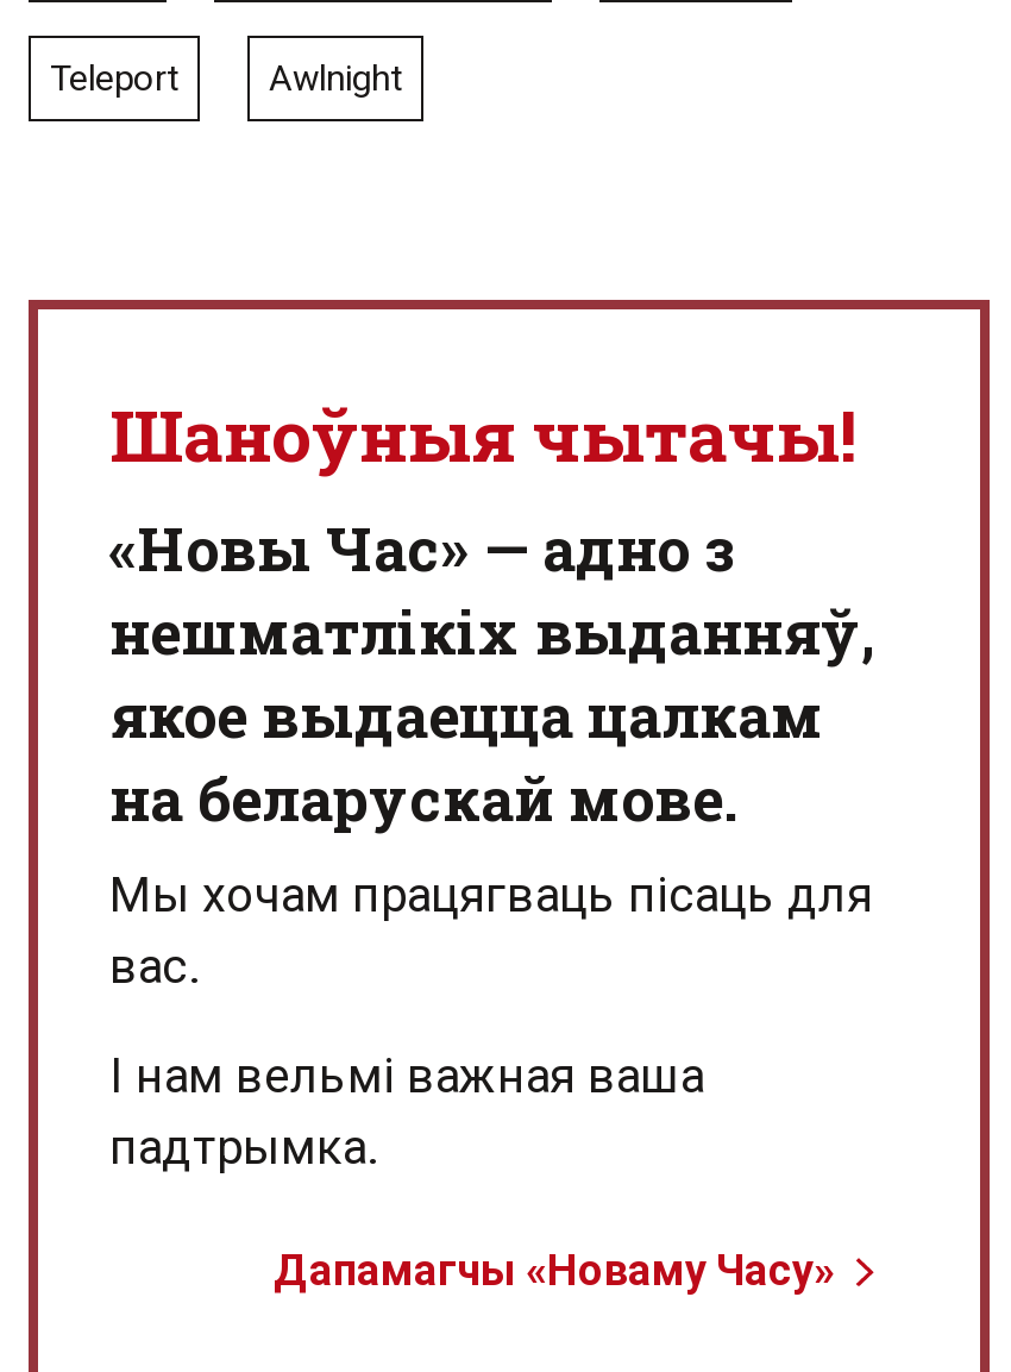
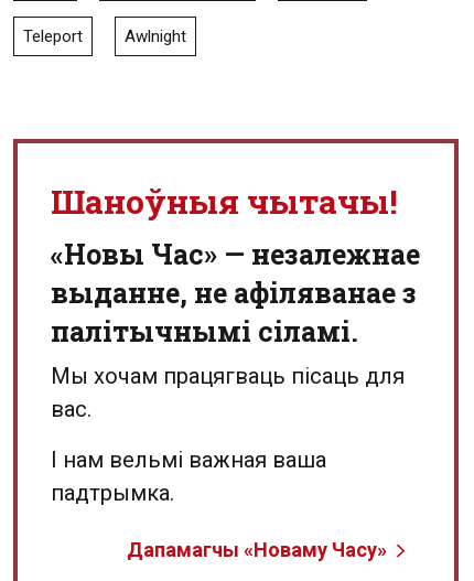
[109,509,878,837] «Новы Час» — адно з | нешматлікіх выданняў, | якое выдаецца цалкам | на беларускай мове. -> [51,236,420,349] «Новы Час» — незалежнае | выданне, не афіляванае з | палітычнымі сіламі.

